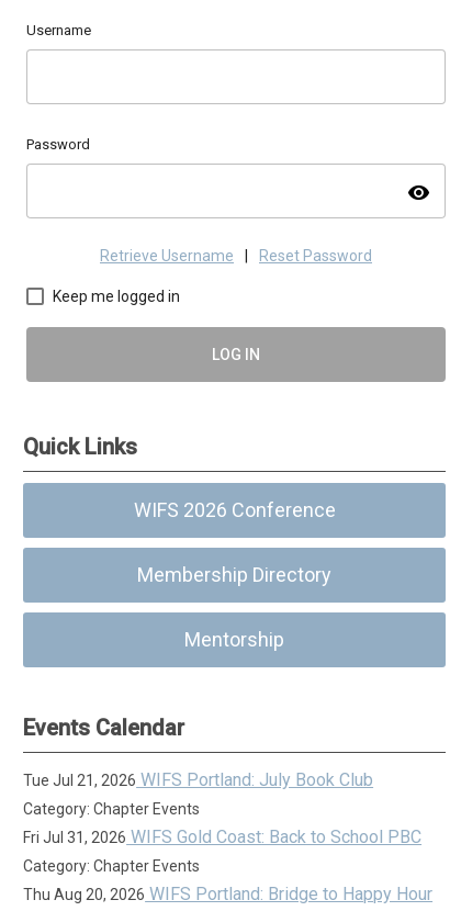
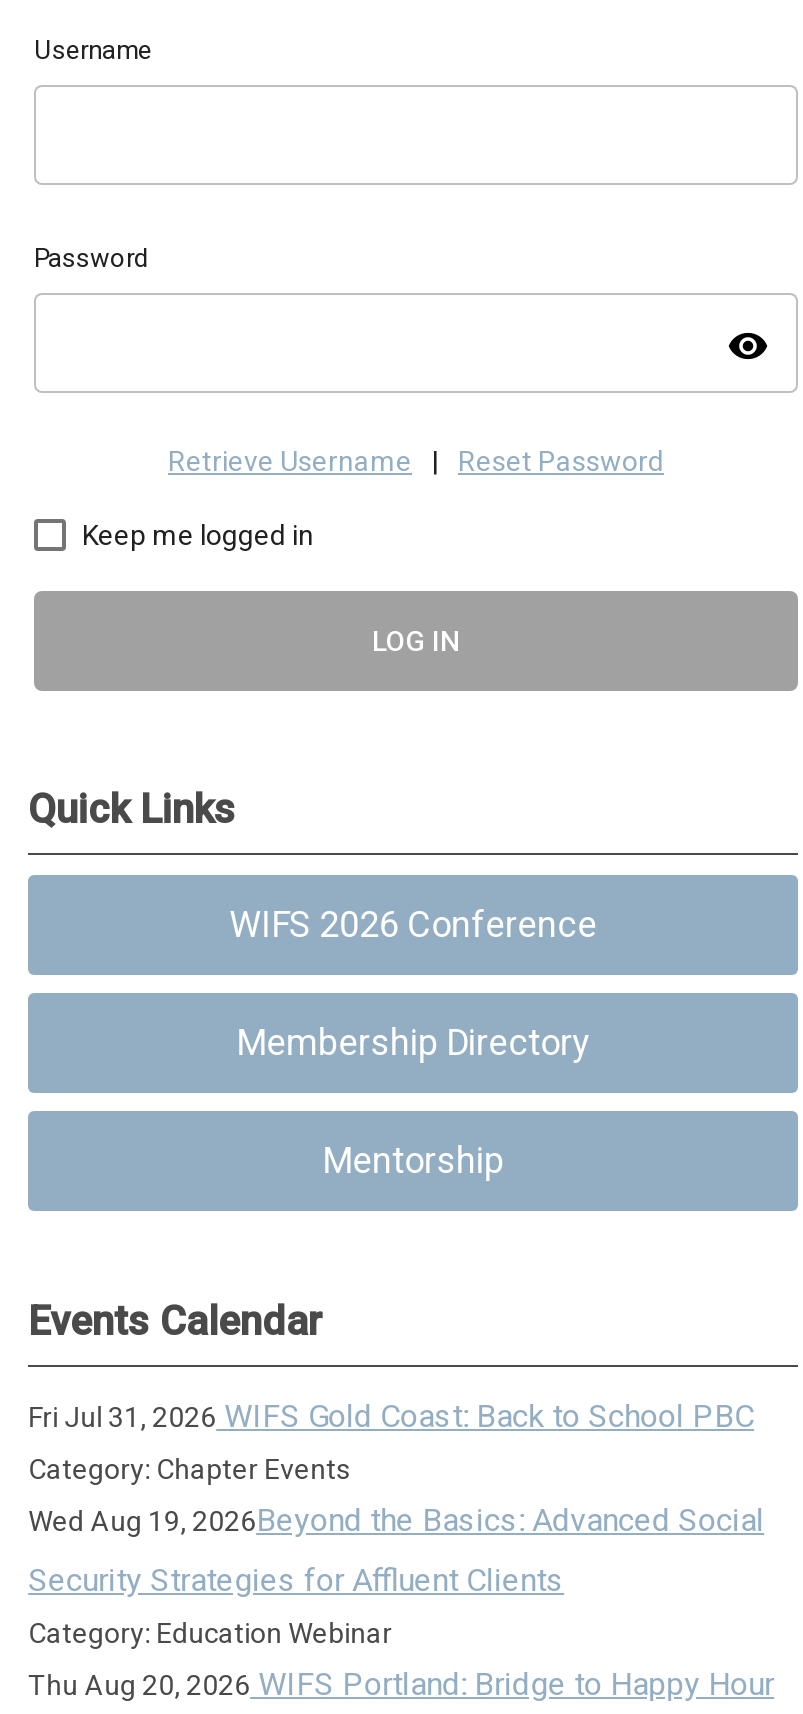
[23,769,373,817] Tue Jul 21, 2026 WIFS Portland: July Book Club | Category: Chapter Events -> none
moved [23,826,422,874] -> [28,1396,754,1484]: Fri Jul 31, 2026 WIFS Gold Coast: Back to School PBC | Category: Chapter Events
none -> [28,1500,764,1648] Wed Aug 19, 2026Beyond the Basics: Advanced Social | Security Strategies for Affluent Clients | Category: Education Webinar

